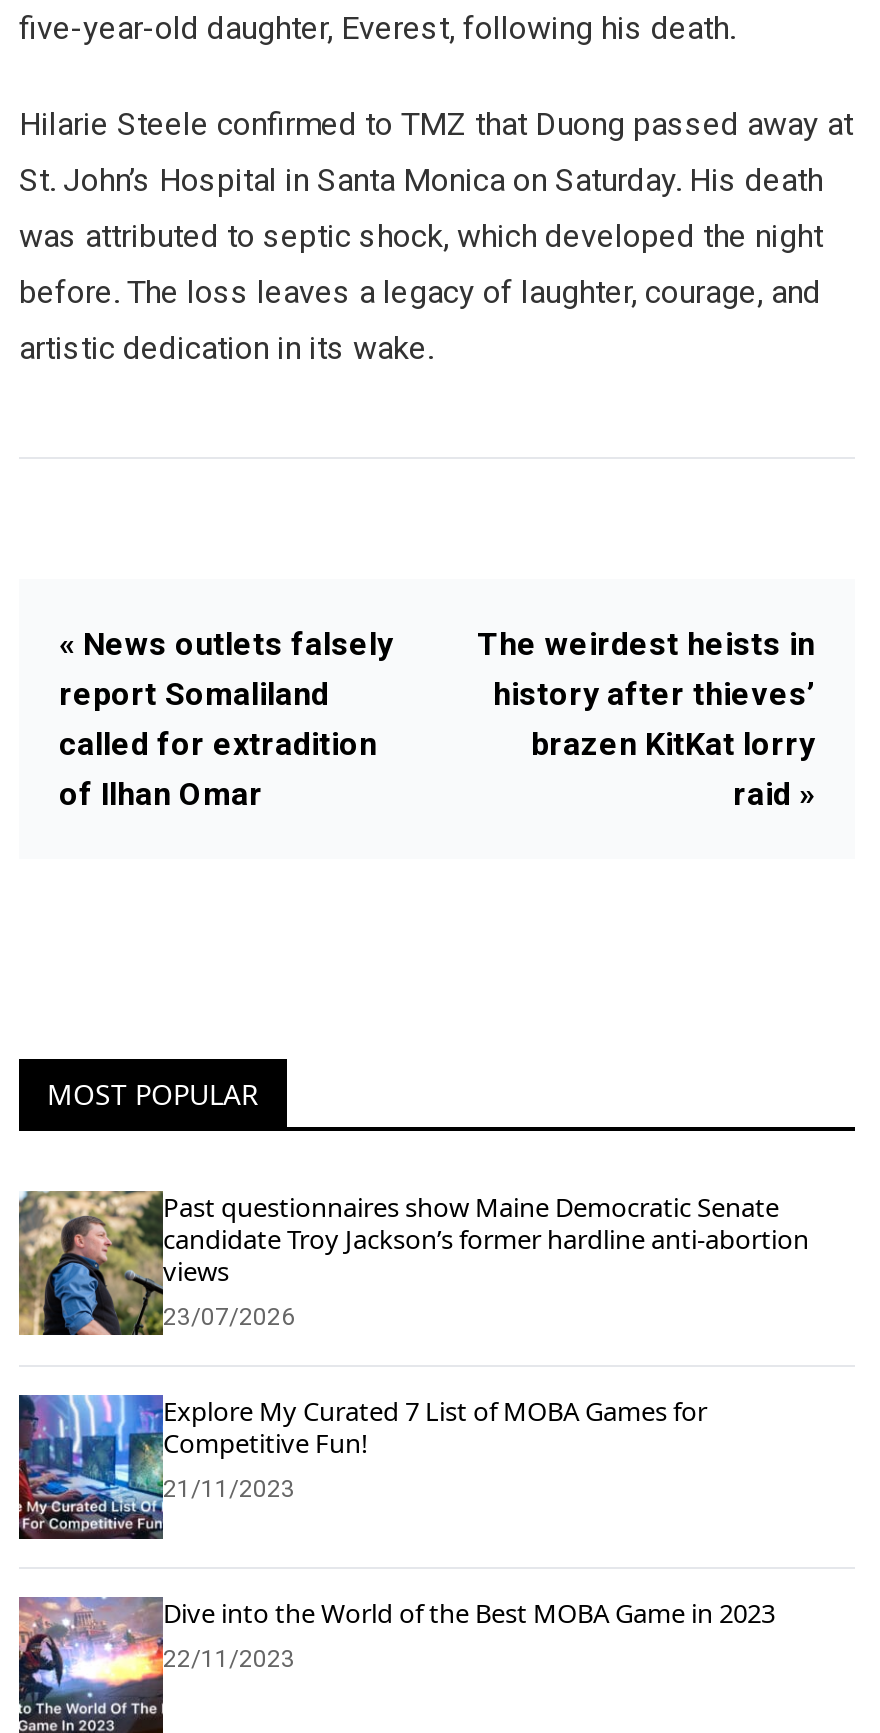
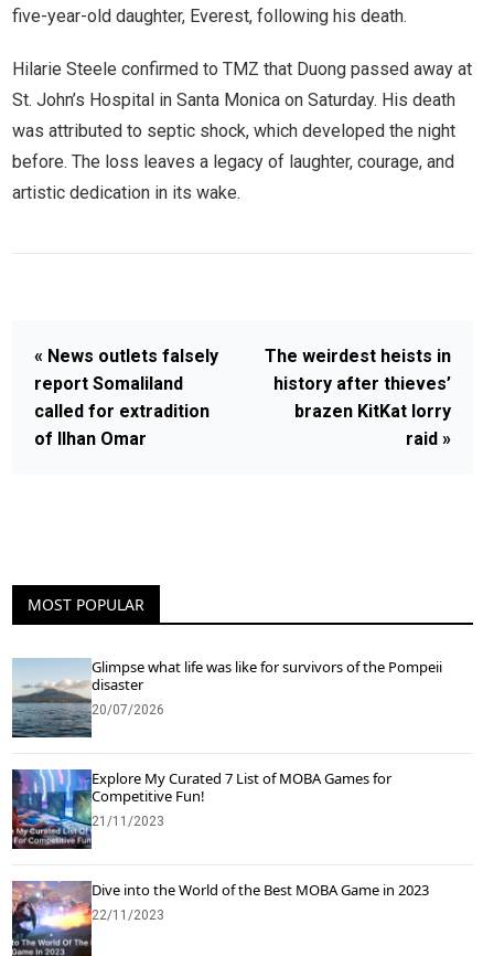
[17,1189,809,1337] [image] | Past questionnaires show Maine Democratic Senate | candidate Troy Jackson’s former hardline anti-abortion | views | 23/07/2026 -> [11,657,442,739] [image] | Glimpse what life was like for survivors of the Pompeii | disaster | 20/07/2026

